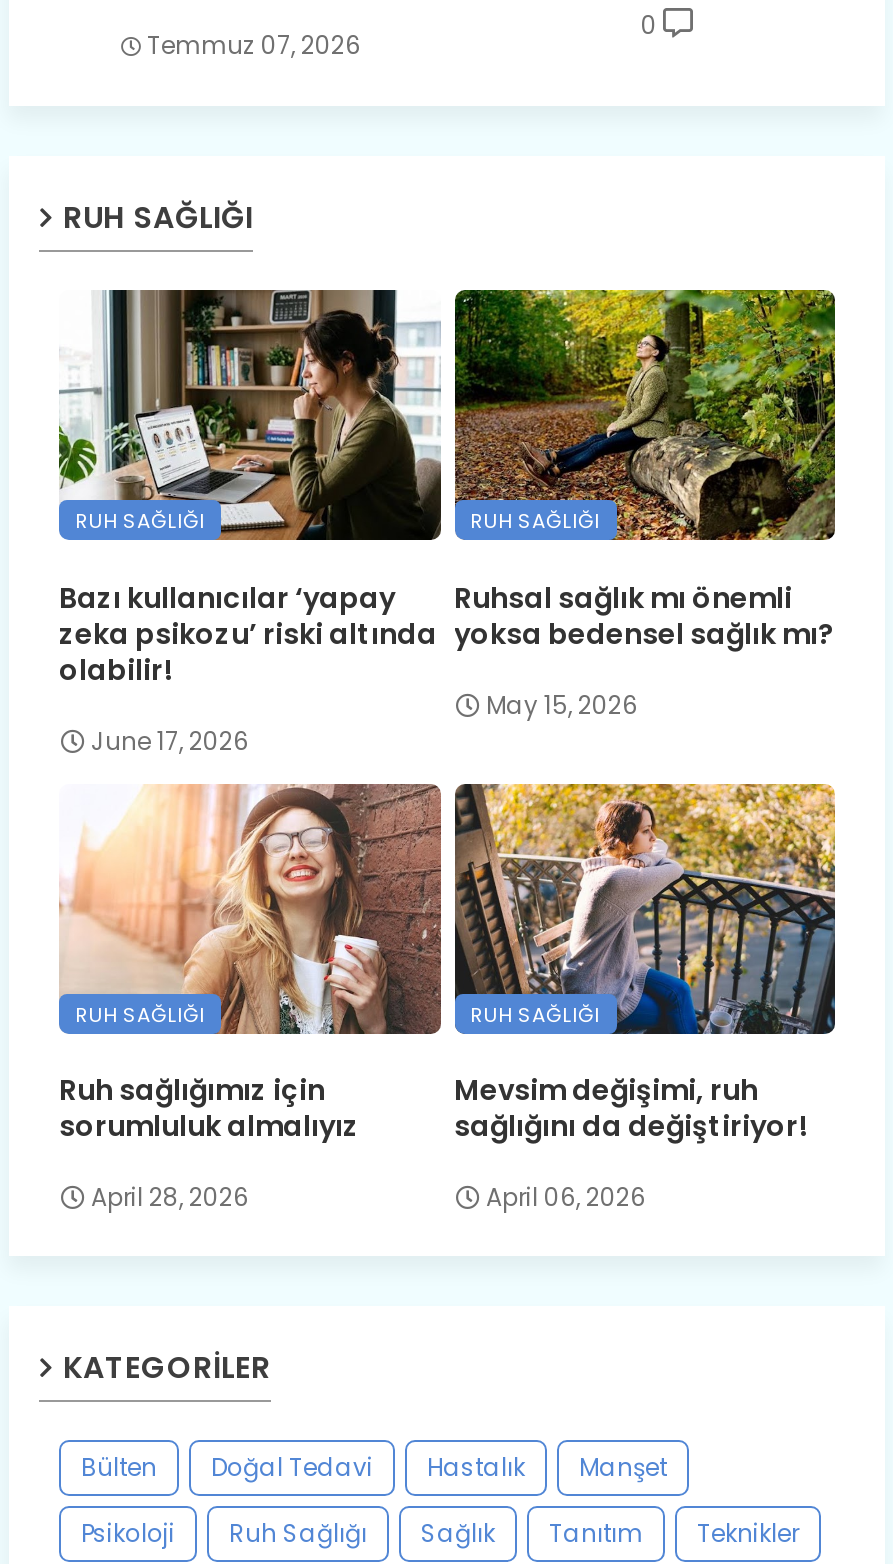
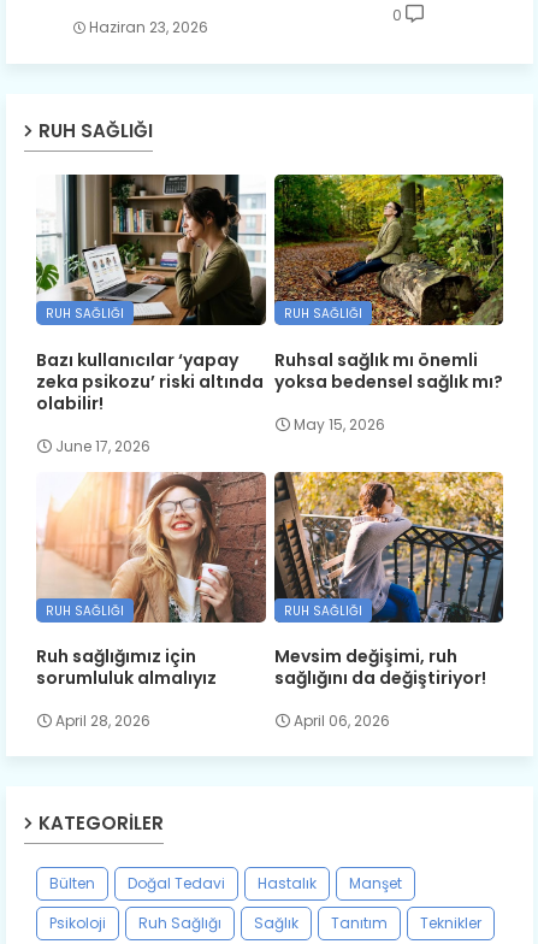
[147,29,361,63] Temmuz 07, 2026 -> [89,17,208,38] Haziran 23, 2026

